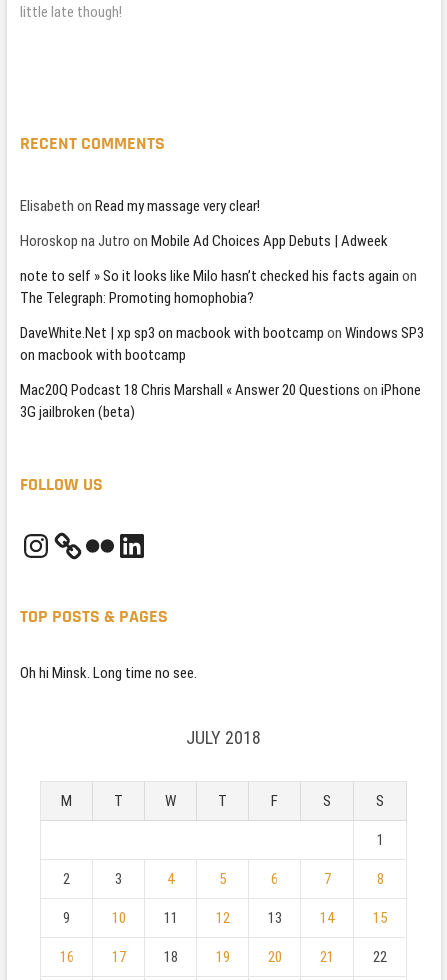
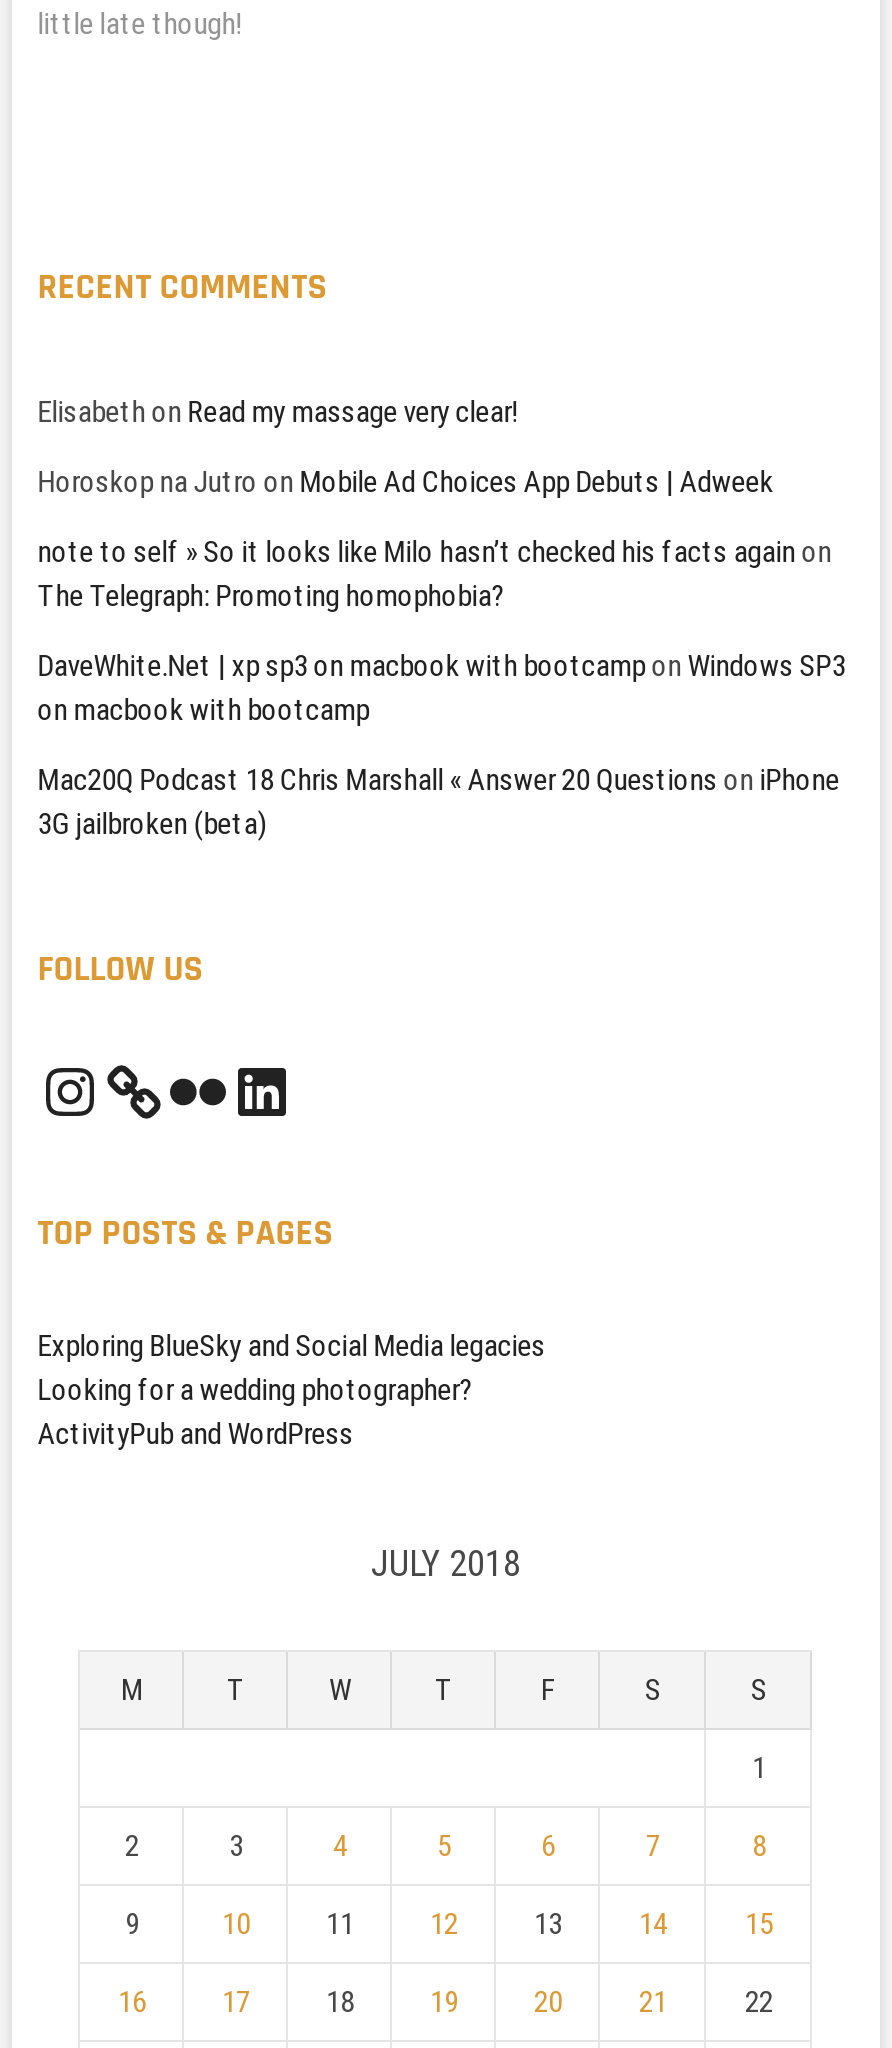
[20,664,197,682] Oh hi Minsk. Long time no see. -> [38,1327,546,1451] Exploring BlueSky and Social Media legacies | Looking for a wedding photographer? | ActivityPub and WordPress

